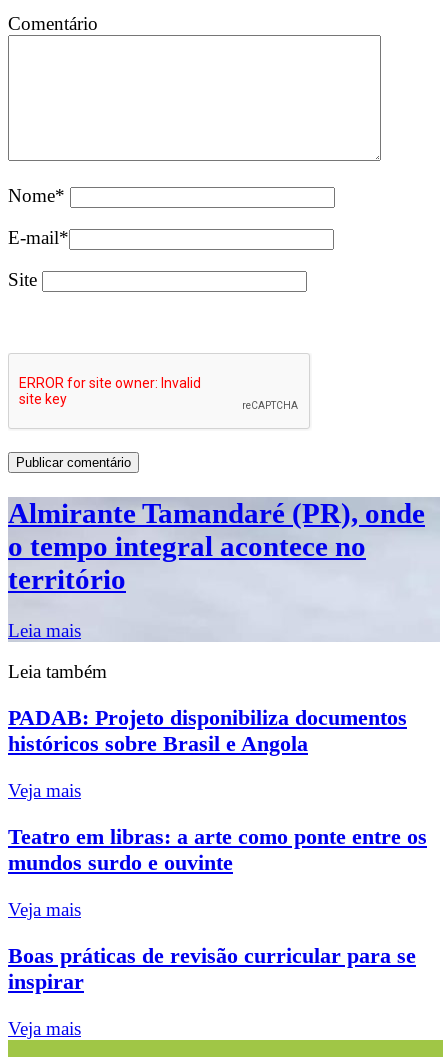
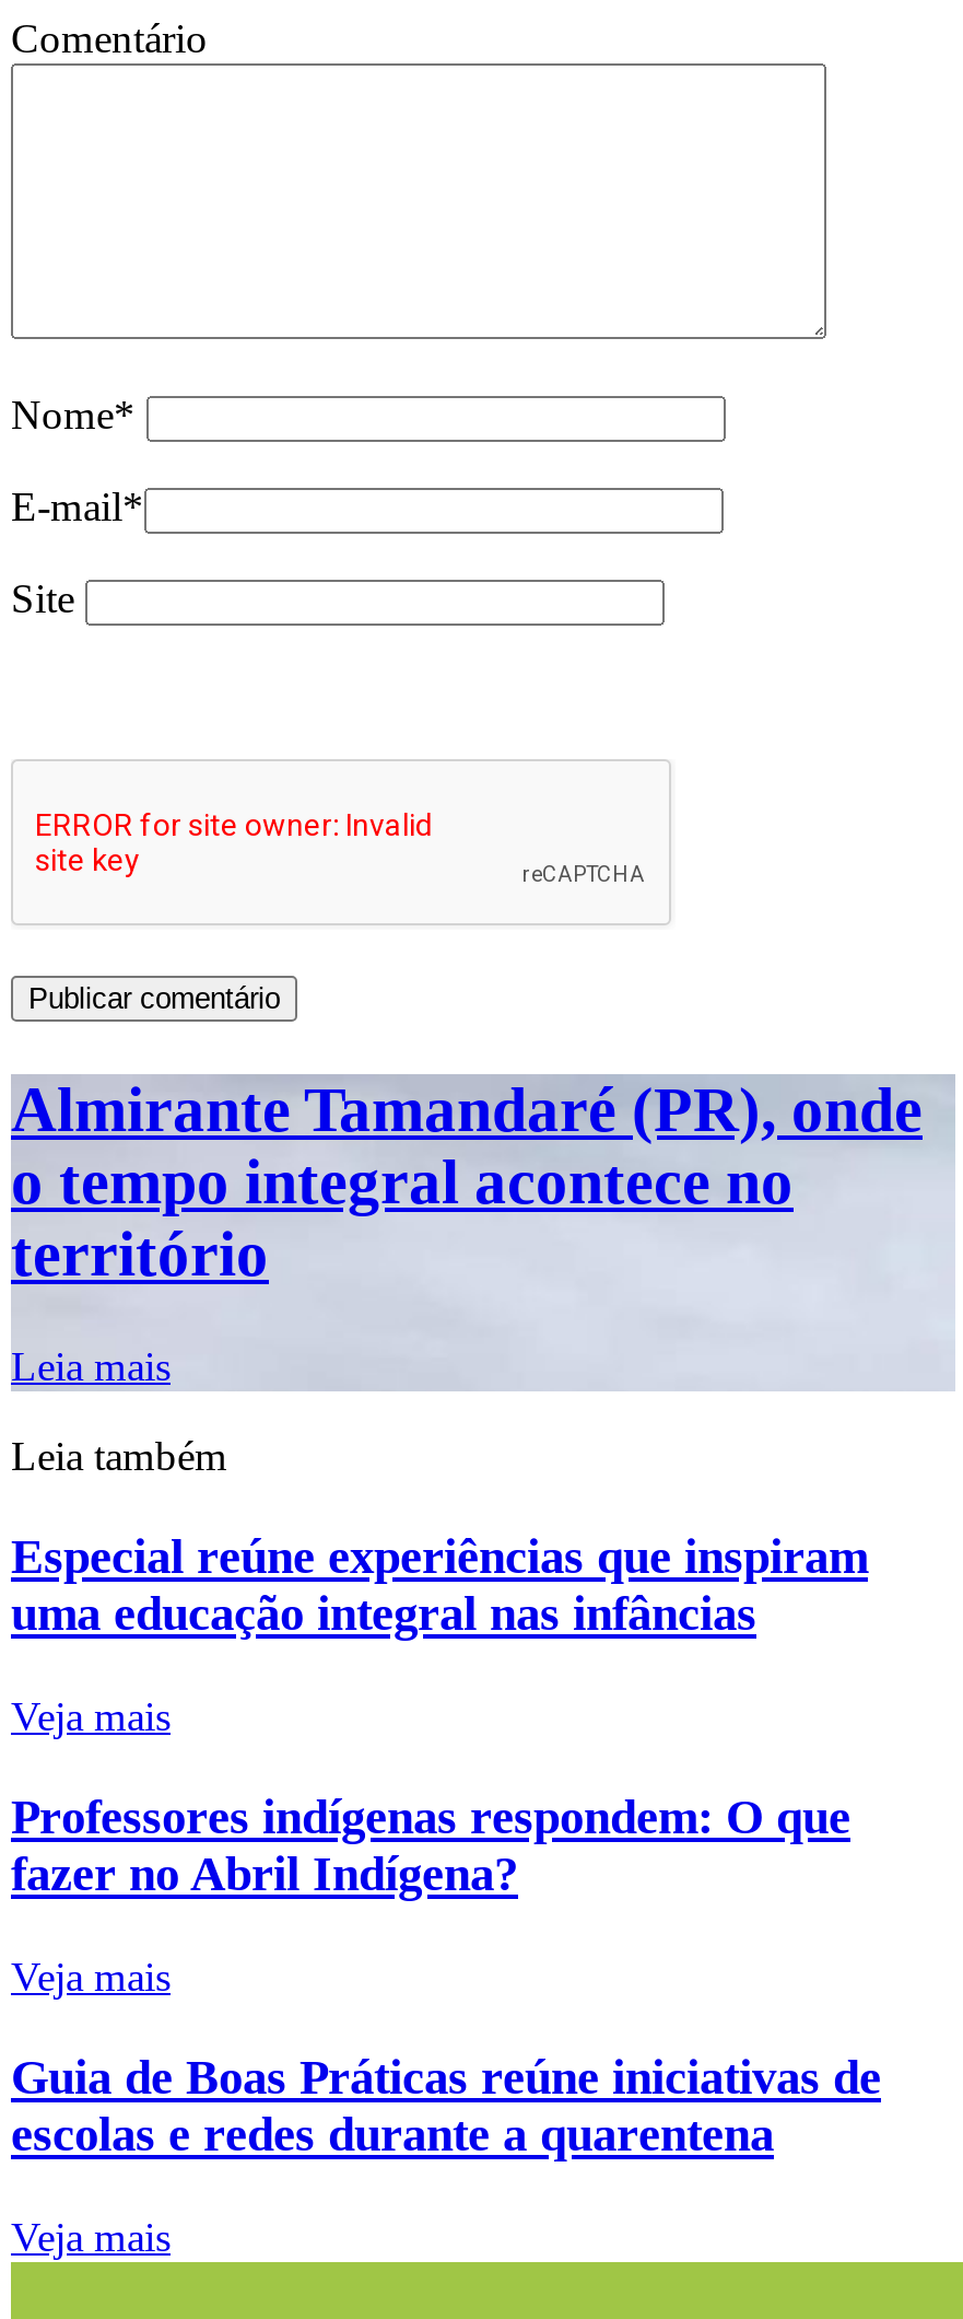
[8,705,407,756] PADAB: Projeto disponibiliza documentos | históricos sobre Brasil e Angola -> [11,1530,868,1641] Especial reúne experiências que inspiram | uma educação integral nas infâncias
[8,824,427,875] Teatro em libras: a arte como ponte entre os | mundos surdo e ouvinte -> [11,1790,850,1902] Professores indígenas respondem: O que | fazer no Abril Indígena?
[8,943,416,994] Boas práticas de revisão curricular para se | inspirar -> [11,2050,881,2162] Guia de Boas Práticas reúne iniciativas de | escolas e redes durante a quarentena

